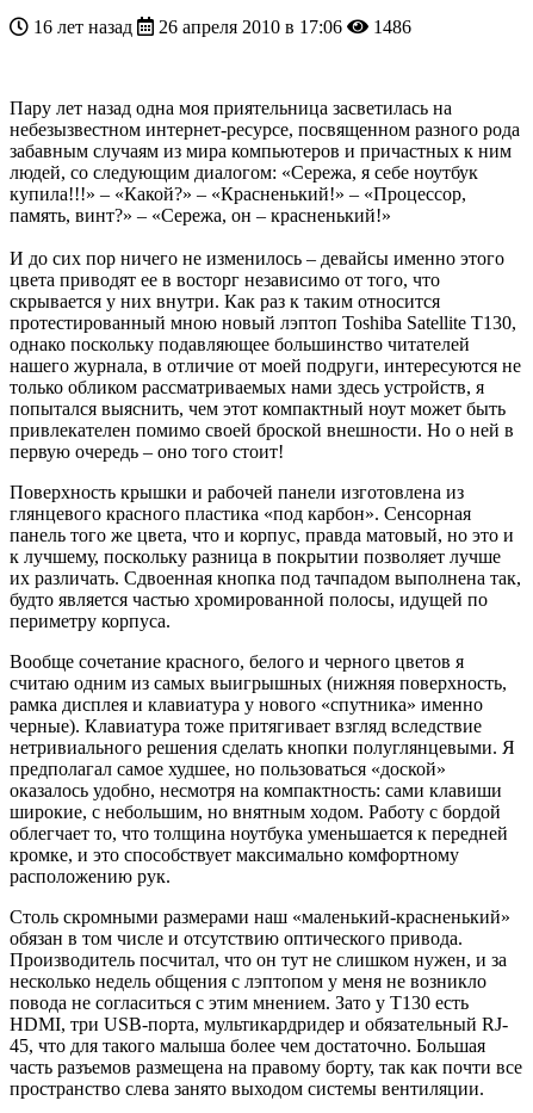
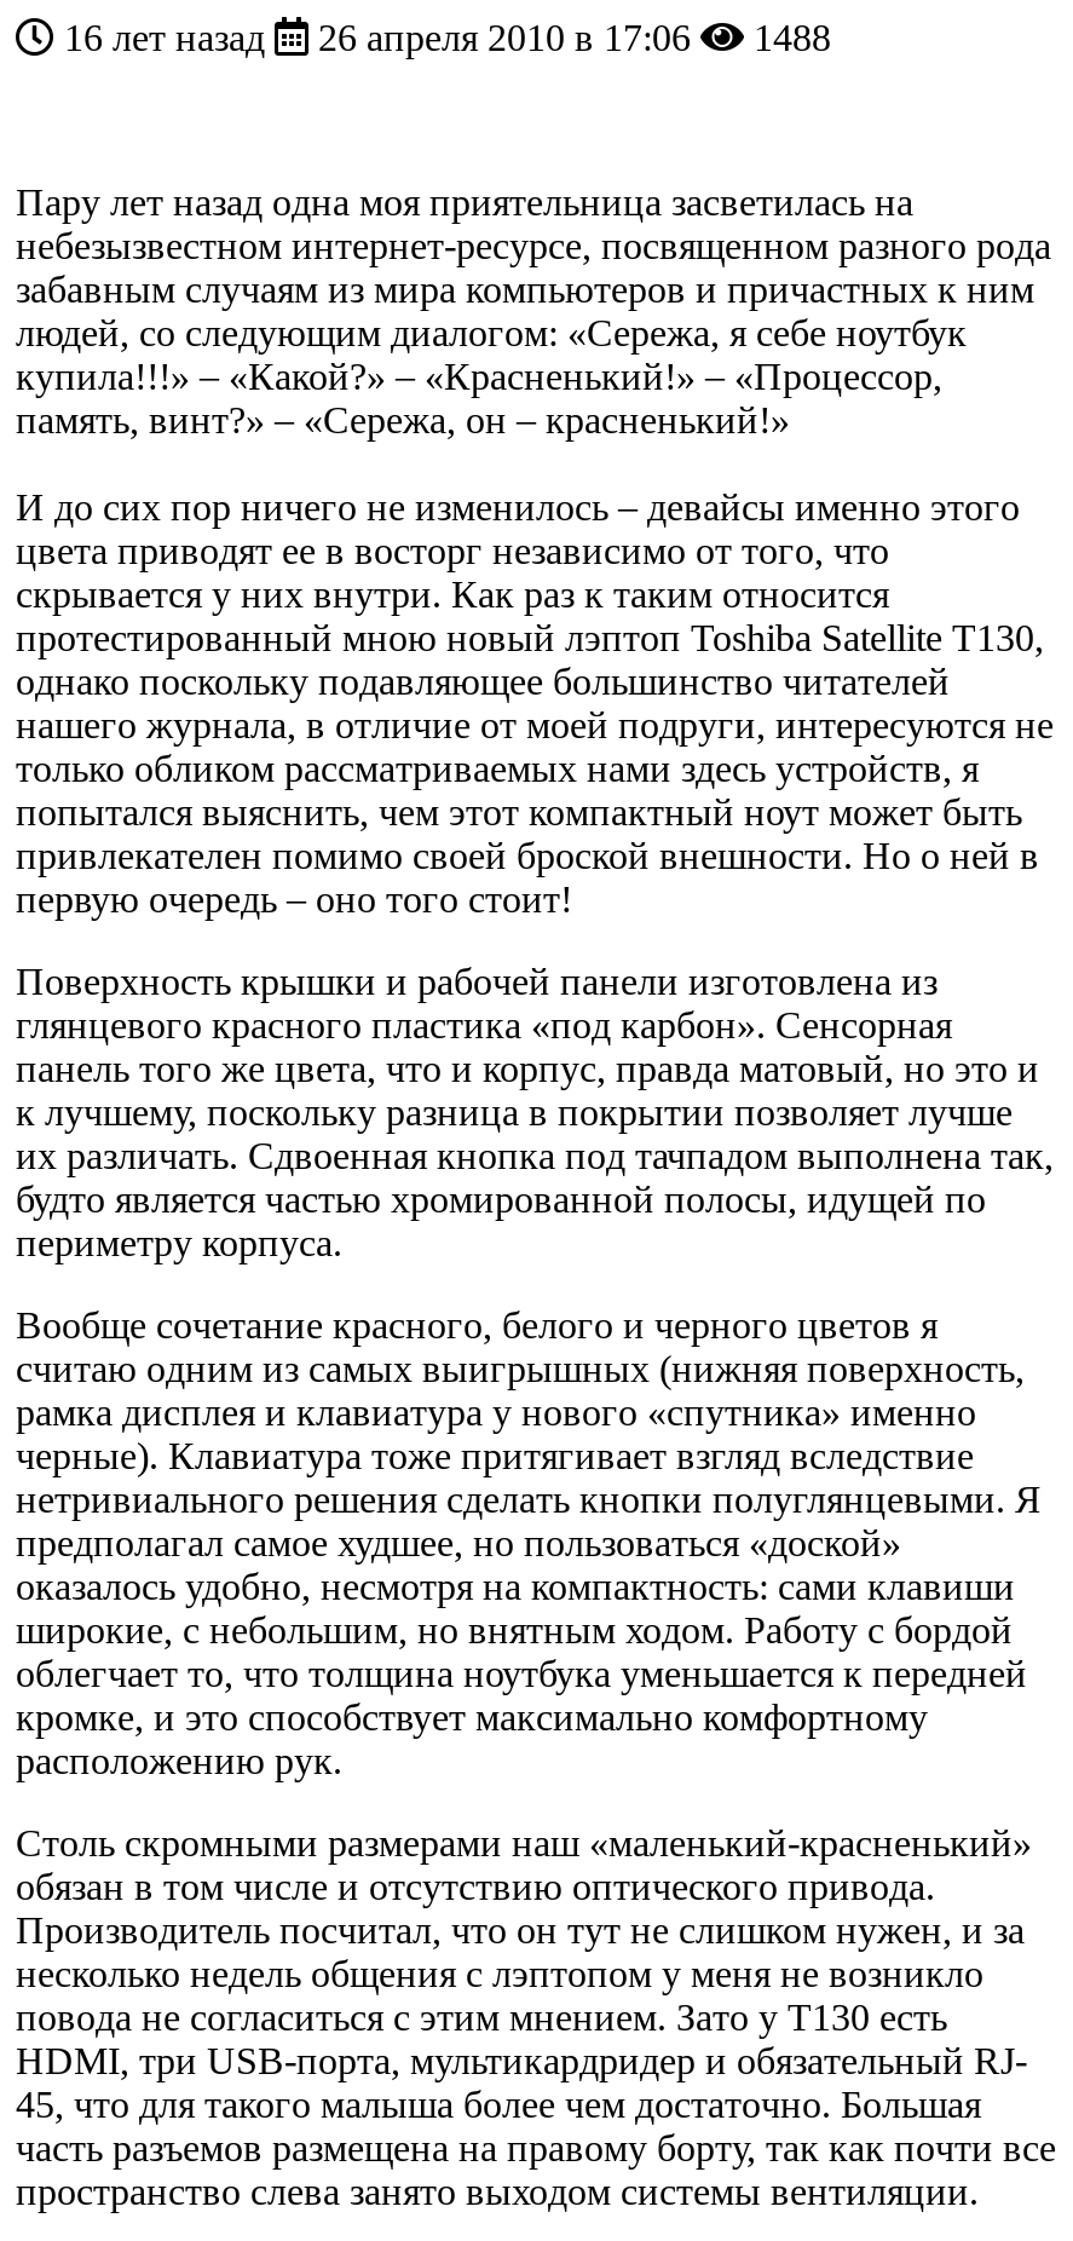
[29,17,411,37] 16 лет назад 26 апреля 2010 в 17:06 1486 -> [54,17,831,58] 16 лет назад 26 апреля 2010 в 17:06 1488

